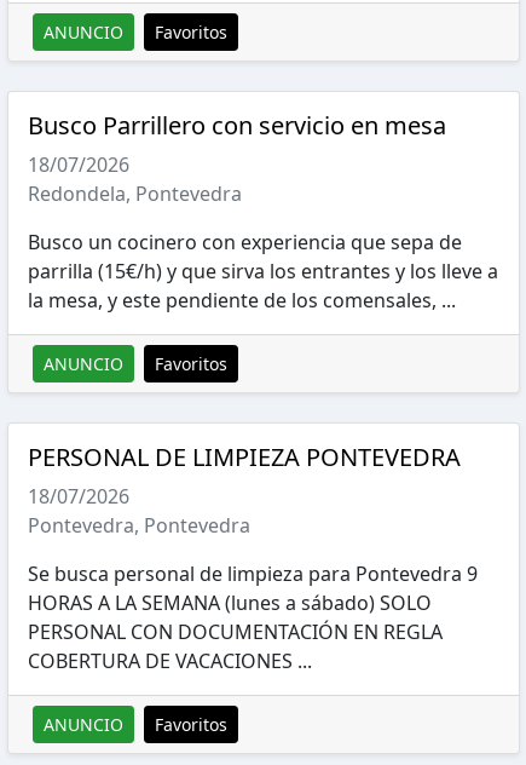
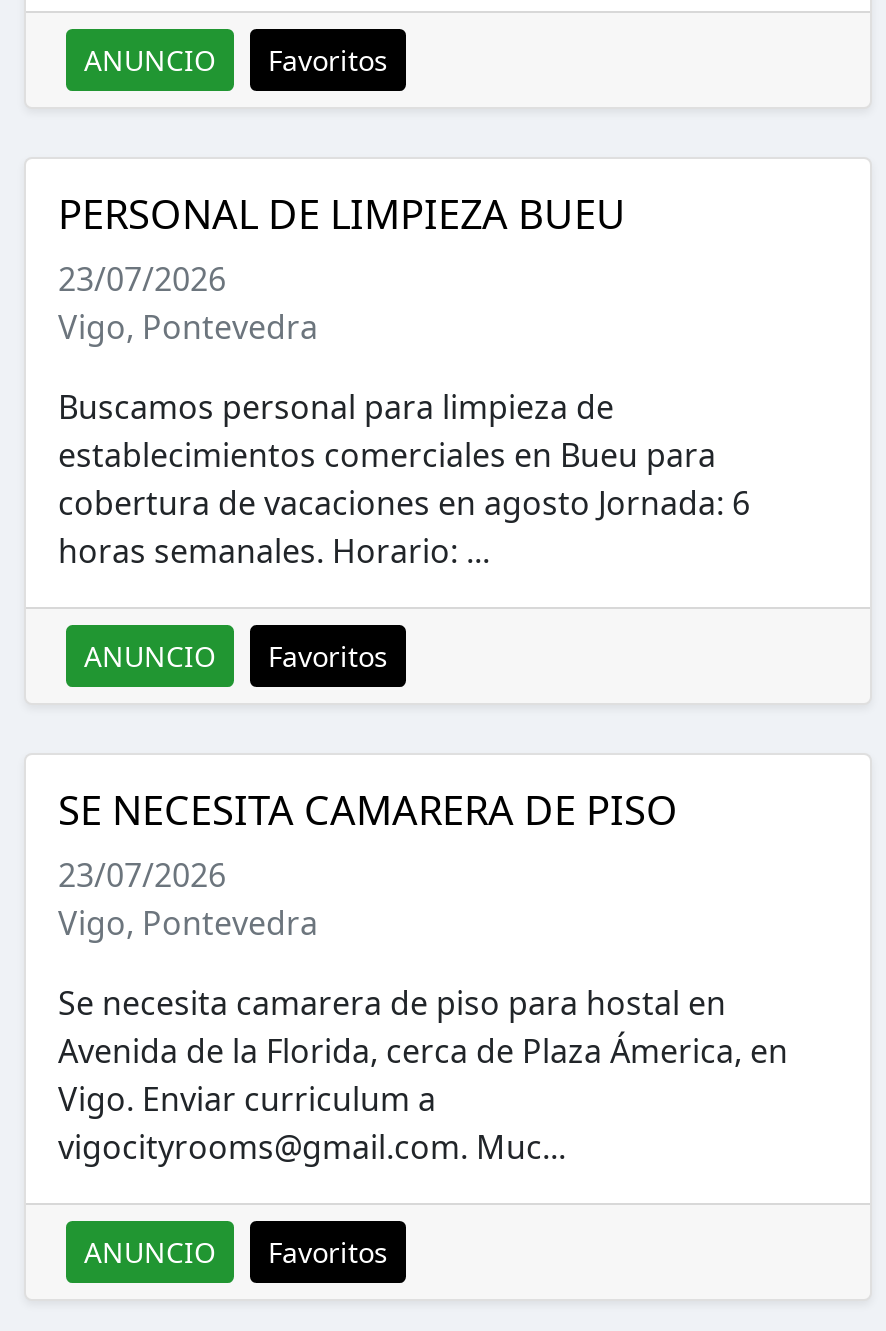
[28,109,446,207] Busco Parrillero con servicio en mesa | 18/07/2026 | Redondela, Pontevedra -> [58,187,626,349] PERSONAL DE LIMPIEZA BUEU | 23/07/2026 | Vigo, Pontevedra
[28,229,498,314] Busco un cocinero con experiencia que sepa de | parrilla (15€/h) y que sirva los entrantes y los lleve a | la mesa, y este pendiente de los comensales, ... -> [58,385,750,573] Buscamos personal para limpieza de | establecimientos comerciales en Bueu para | cobertura de vacaciones en agosto Jornada: 6 | horas semanales. Horario: ...
[28,441,461,539] PERSONAL DE LIMPIEZA PONTEVEDRA | 18/07/2026 | Pontevedra, Pontevedra -> [58,783,678,945] SE NECESITA CAMARERA DE PISO | 23/07/2026 | Vigo, Pontevedra
[28,560,478,674] Se busca personal de limpieza para Pontevedra 9 | HORAS A LA SEMANA (lunes a sábado) SOLO | PERSONAL CON DOCUMENTACIÓN EN REGLA | COBERTURA DE VACACIONES ... -> [58,981,788,1169] Se necesita camarera de piso para hostal en | Avenida de la Florida, cerca de Plaza Ámerica, en | Vigo. Enviar curriculum a | vigocityrooms@gmail.com. Muc...

